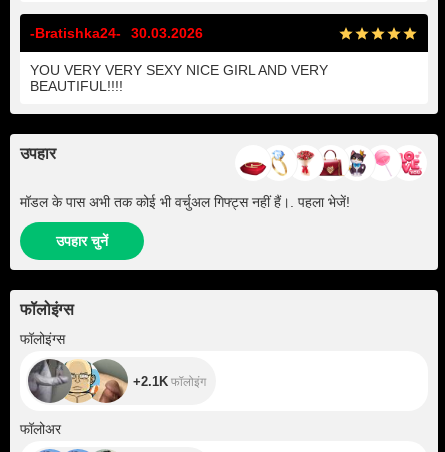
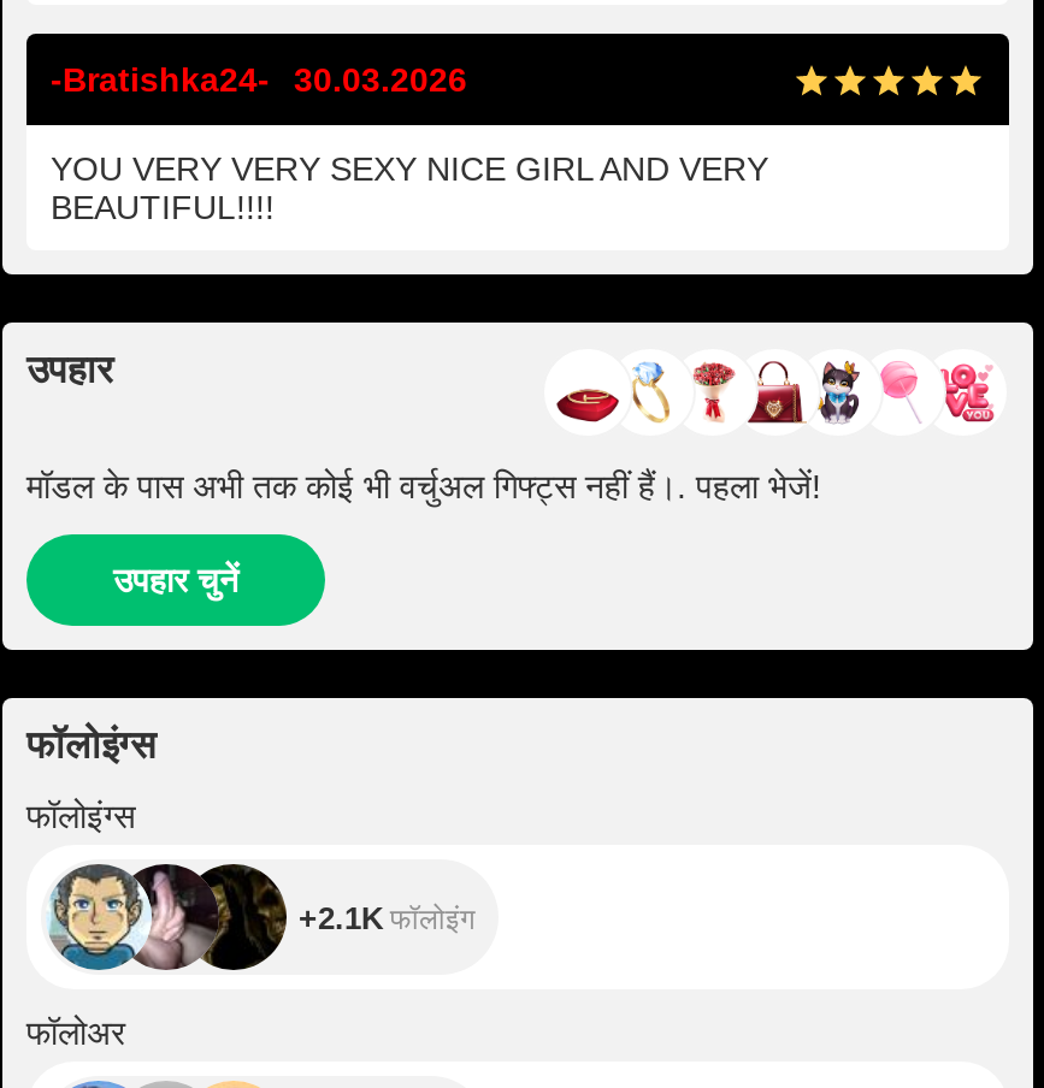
[27,359,128,404] [image] -> [46,862,287,972] [image]

